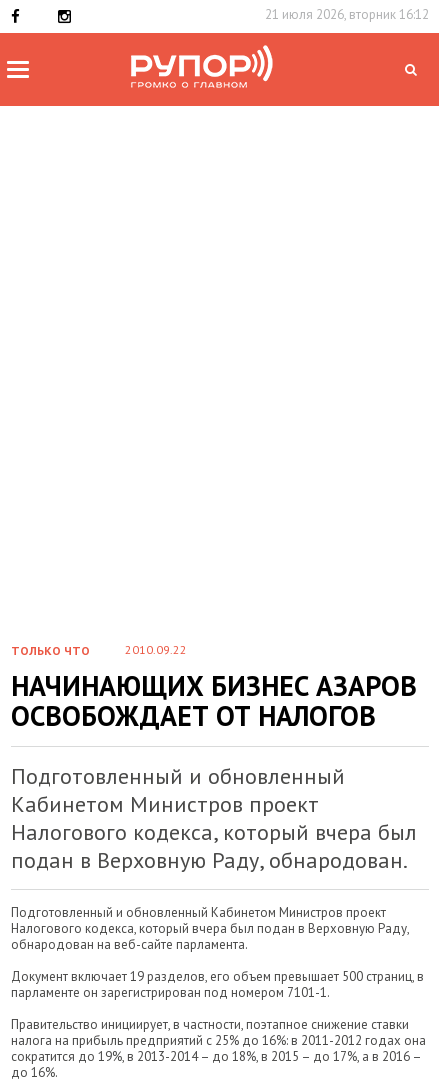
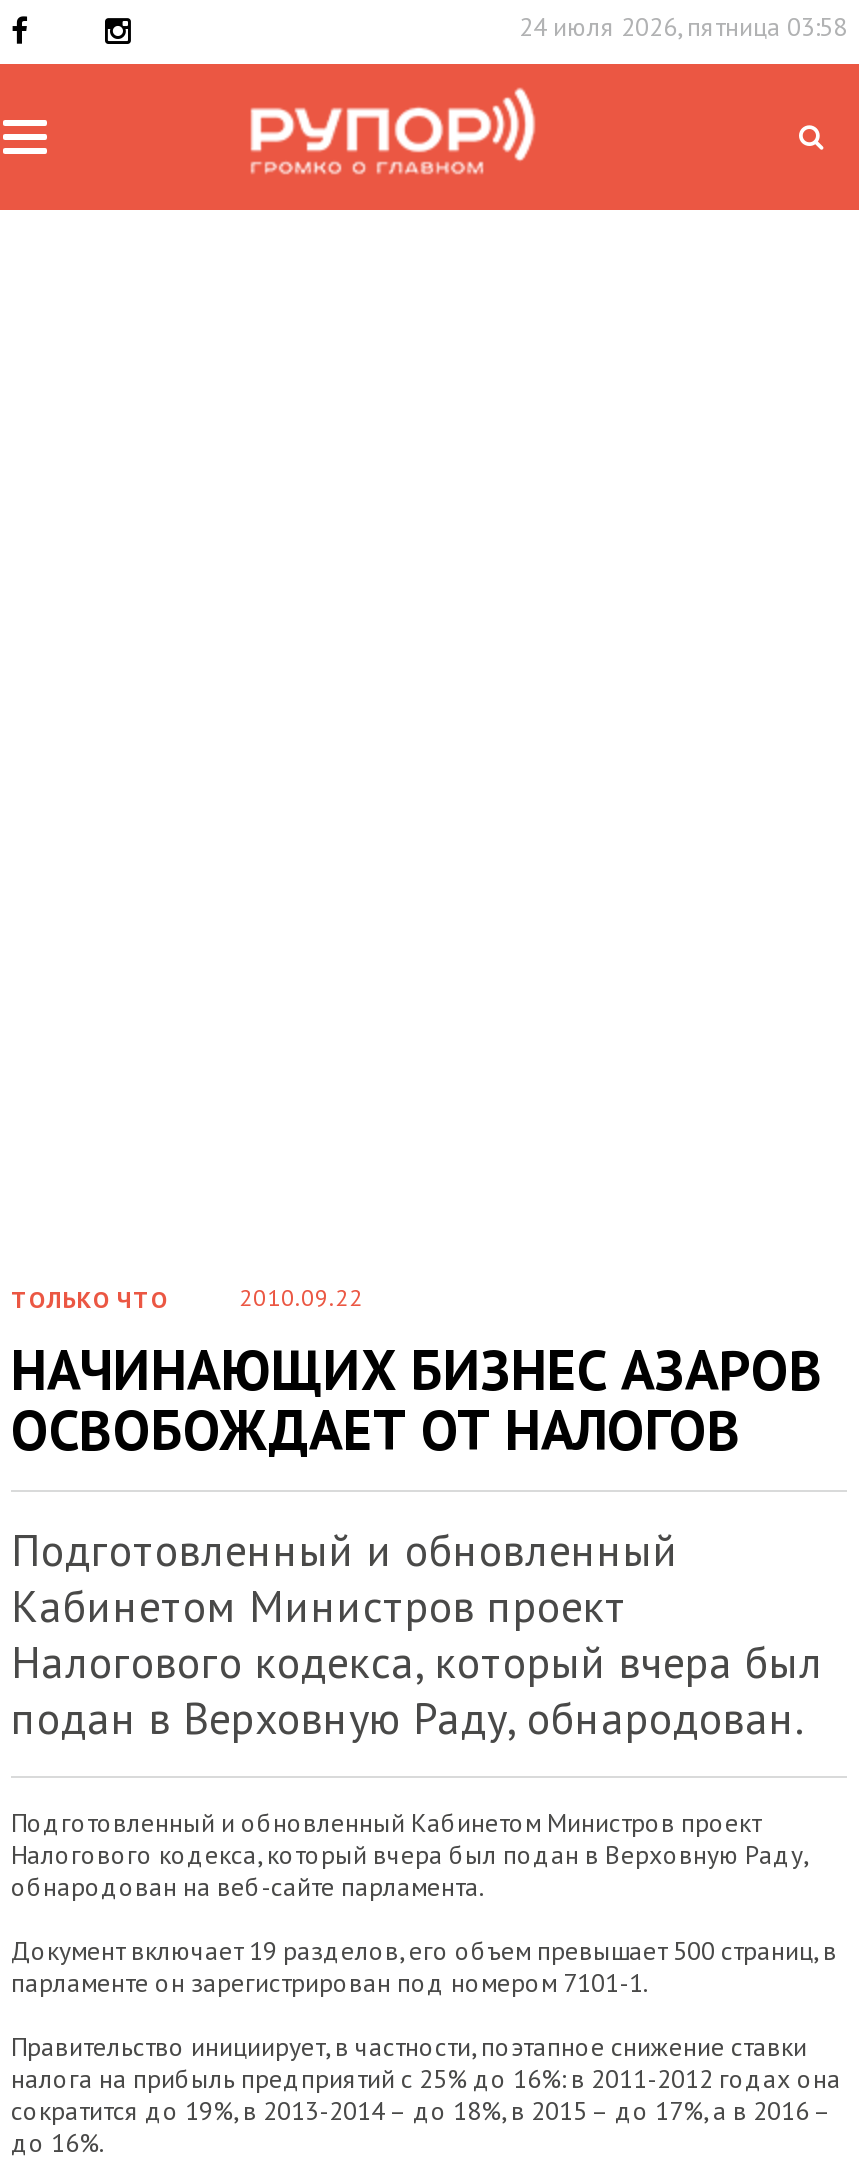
[265,6,429,23] 21 июля 2026, вторник 16:12 -> [519,10,847,44] 24 июля 2026, пятница 03:58

